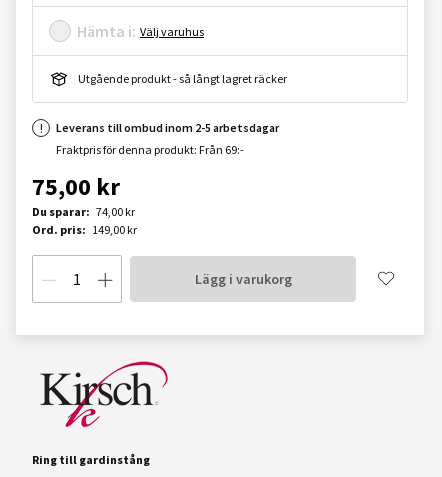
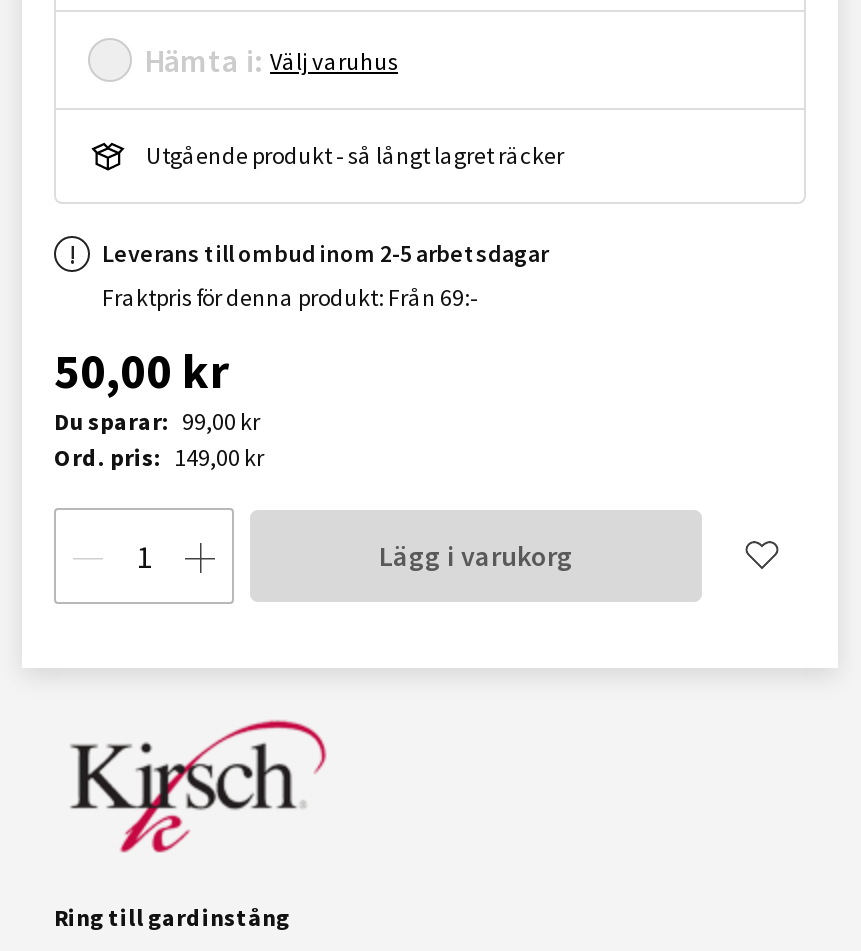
[32,171,120,202] 75,00 kr -> [54,340,230,402] 50,00 kr
[32,204,135,219] Du sparar: 74,00 kr -> [54,406,260,436] Du sparar: 99,00 kr

